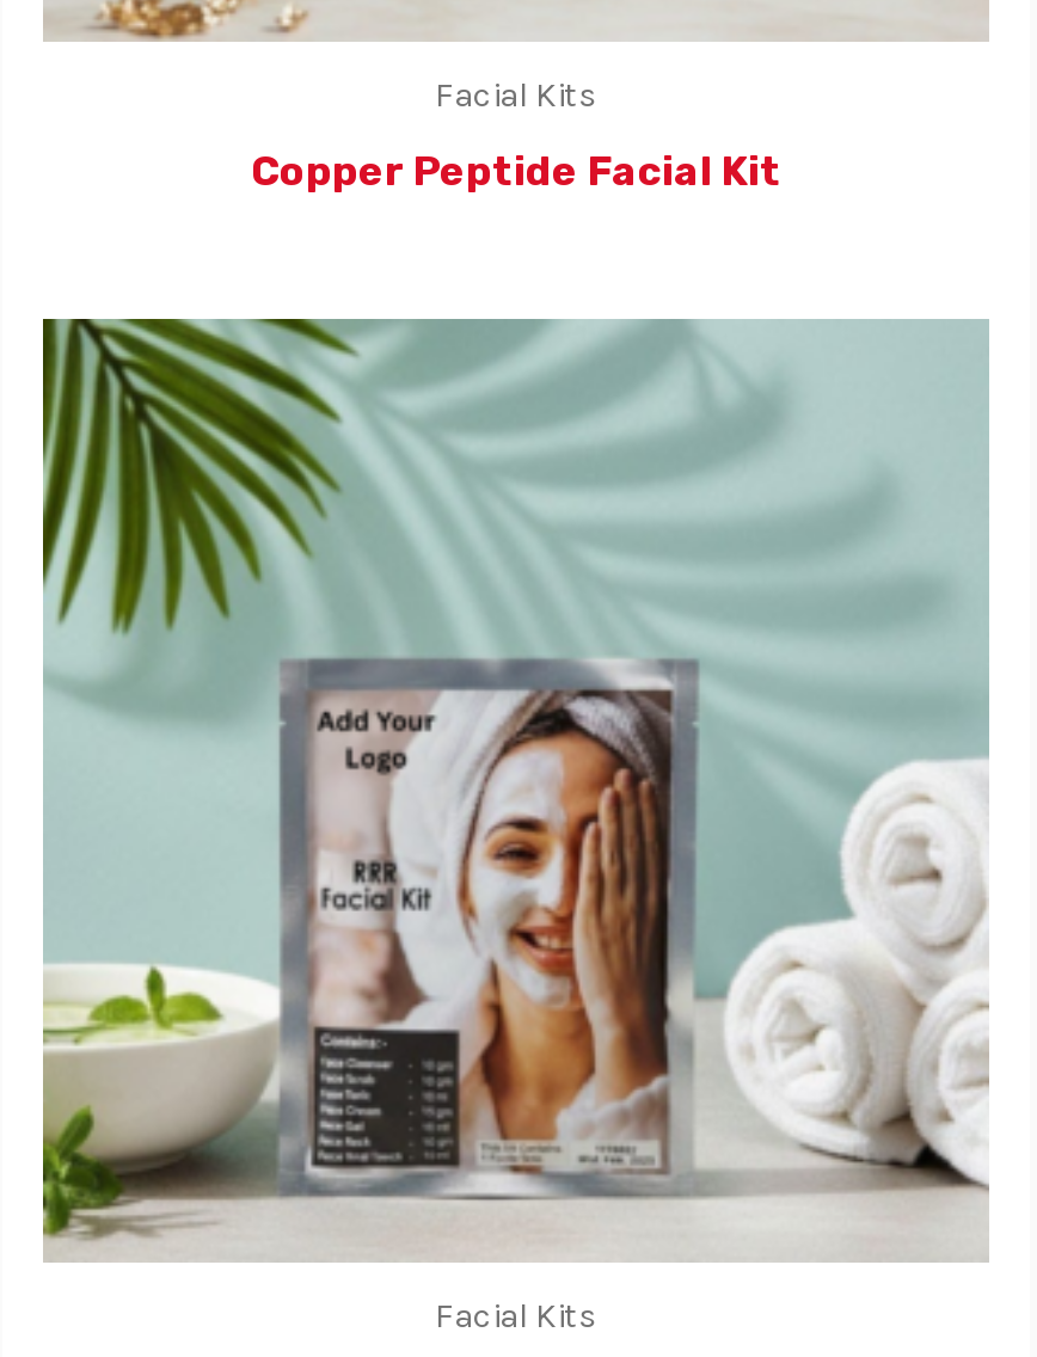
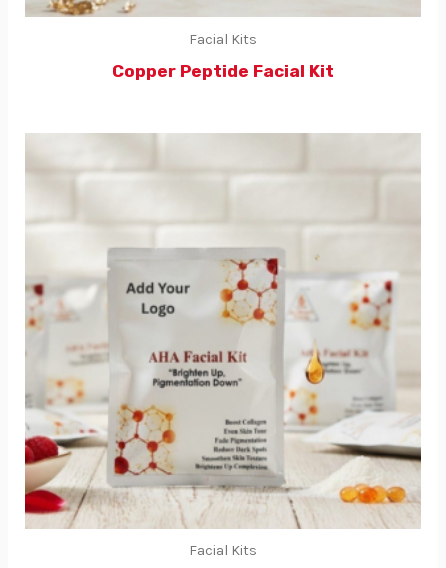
[41,318,989,1259] [image] -> [24,133,422,529] [image]

